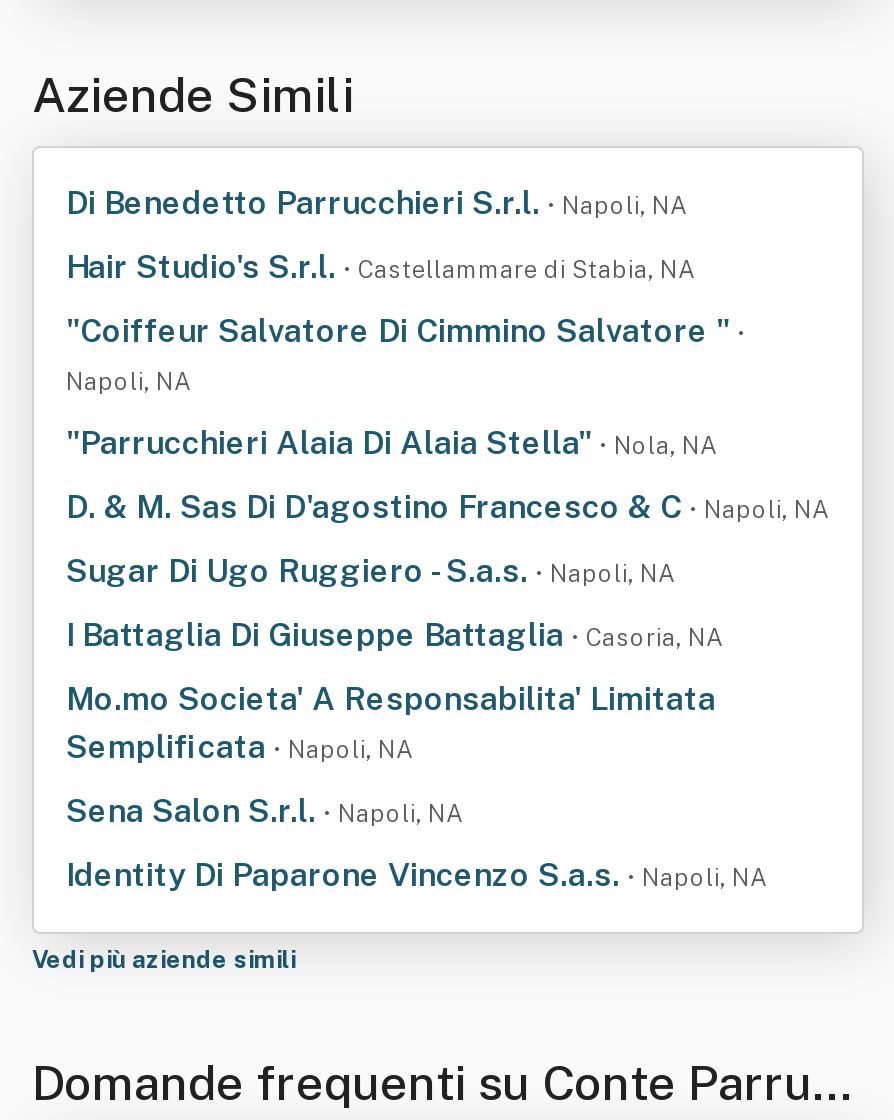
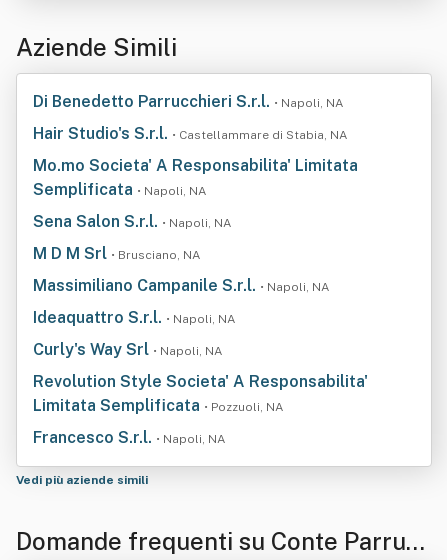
[66,312,828,654] "Coiffeur Salvatore Di Cimmino Salvatore " • | Napoli, NA | "Parrucchieri Alaia Di Alaia Stella" • Nola, NA | D. & M. Sas Di D'agostino Francesco & C • Napoli, NA | Sugar Di Ugo Ruggiero - S.a.s. • Napoli, NA | I Battaglia Di Giuseppe Battaglia • Casoria, NA -> none
moved [66,680,716,830] -> [33,156,358,231]: Mo.mo Societa' A Responsabilita' Limitata | Semplificata • Napoli, NA | Sena Salon S.r.l. • Napoli, NA
[66,856,766,894] Identity Di Paparone Vincenzo S.a.s. • Napoli, NA -> [33,244,368,447] M D M Srl • Brusciano, NA | Massimiliano Campanile S.r.l. • Napoli, NA | Ideaquattro S.r.l. • Napoli, NA | Curly's Way Srl • Napoli, NA | Revolution Style Societa' A Responsabilita' | Limitata Semplificata • Pozzuoli, NA | Francesco S.r.l. • Napoli, NA

